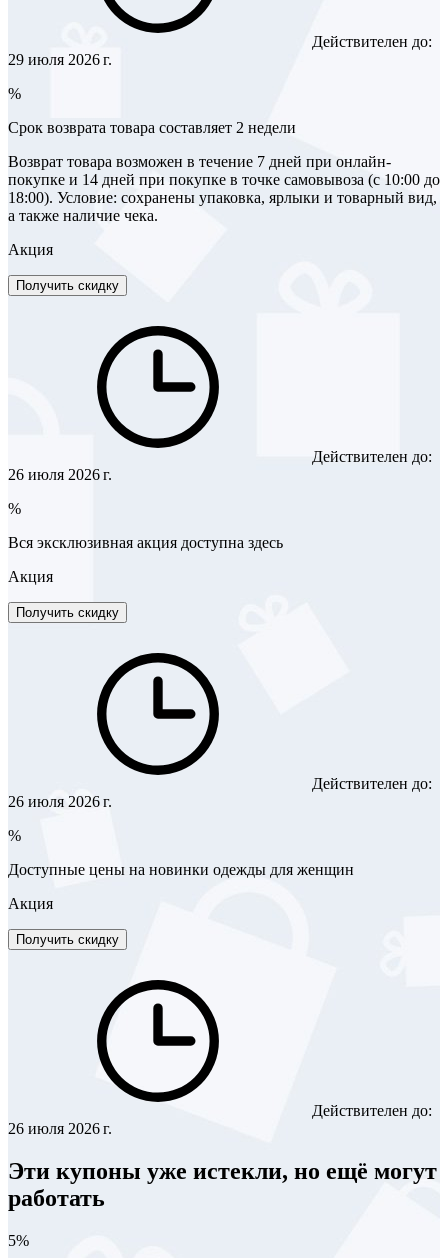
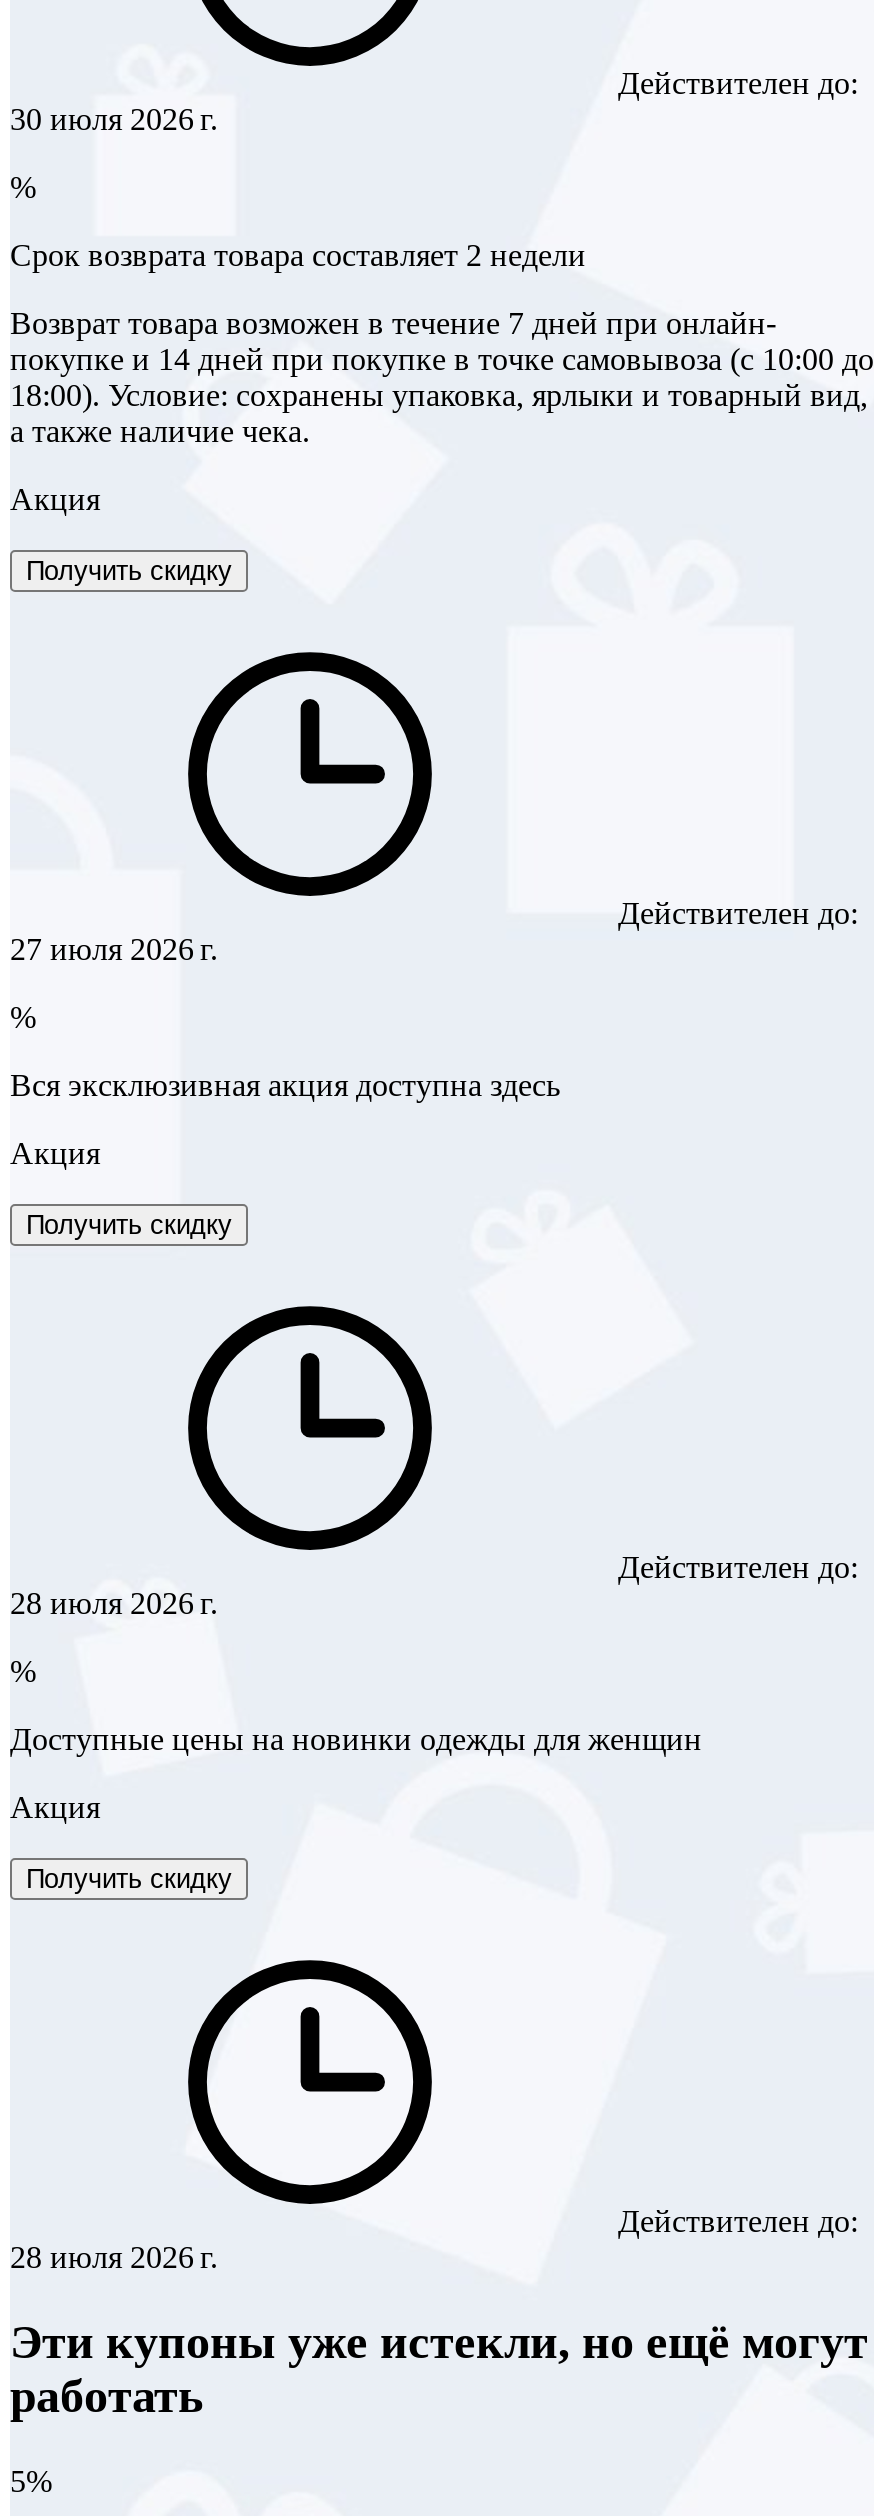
[8,51,112,68] 29 июля 2026 г. -> [10,102,218,136] 30 июля 2026 г.
[8,466,112,483] 26 июля 2026 г. -> [10,932,218,966] 27 июля 2026 г.
[8,793,112,810] 26 июля 2026 г. -> [10,1586,218,1620] 28 июля 2026 г.
[8,1120,112,1137] 26 июля 2026 г. -> [10,2240,218,2274] 28 июля 2026 г.

